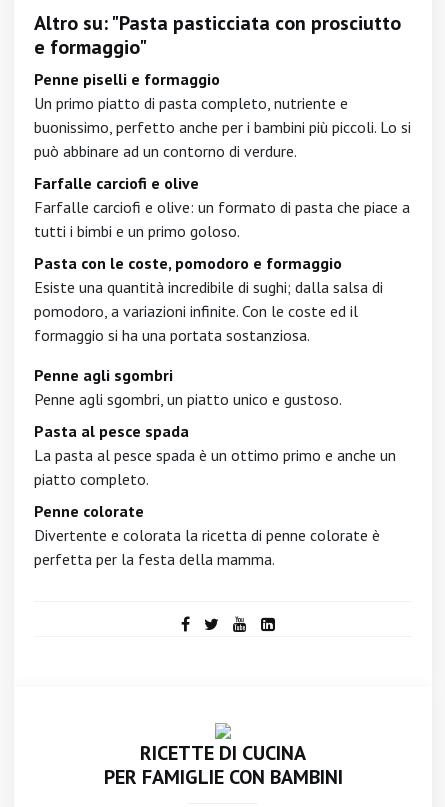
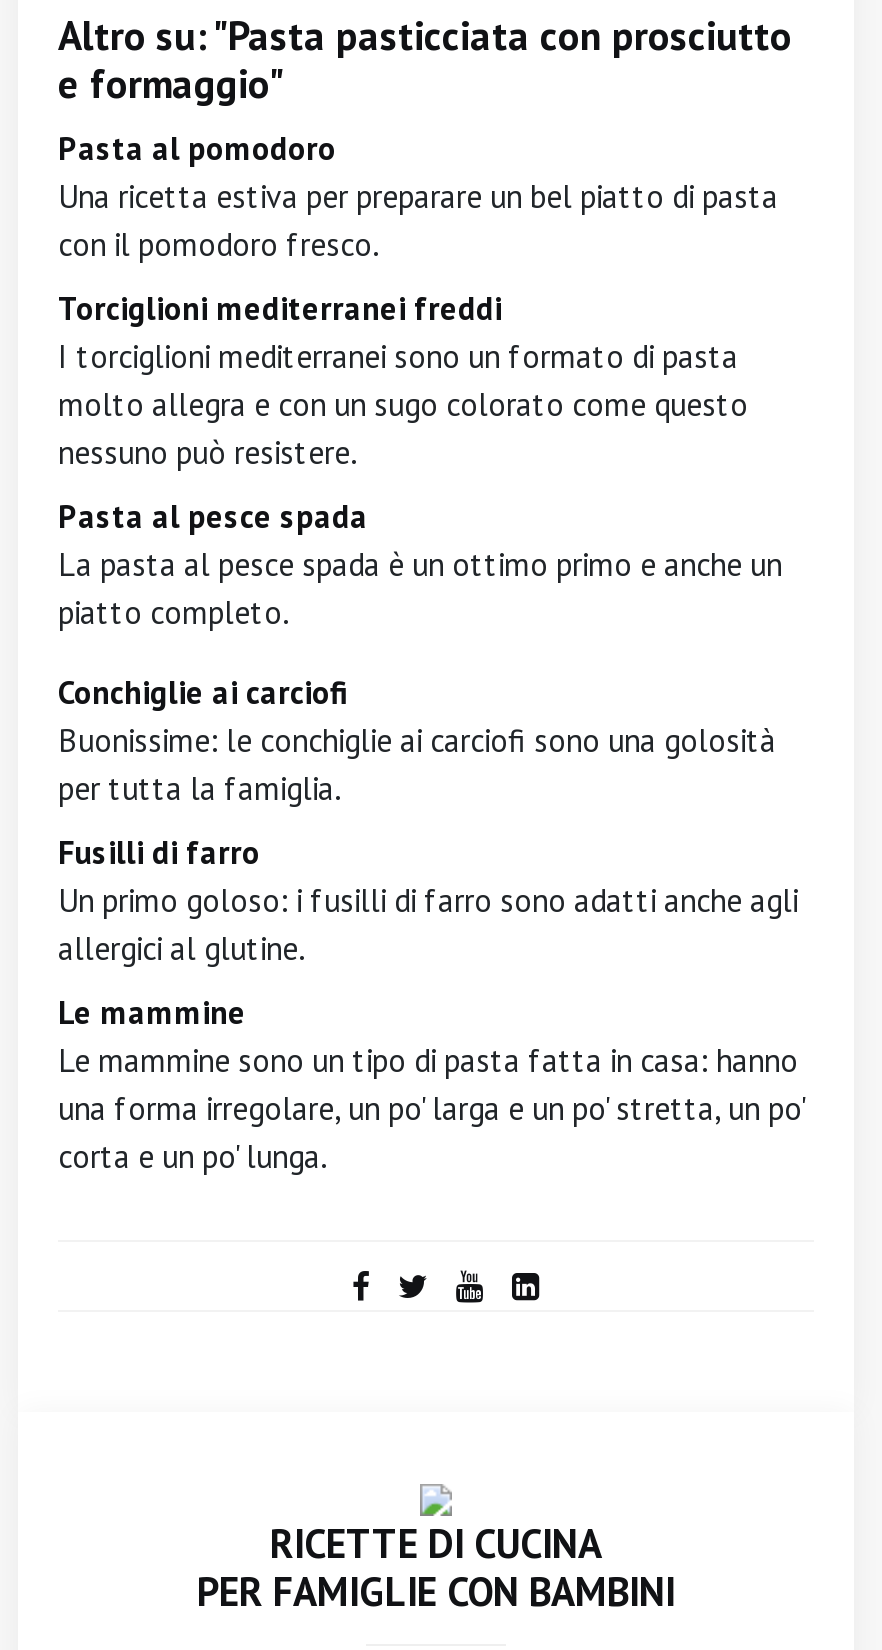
[34,69,411,409] Penne piselli e formaggio | Un primo piatto di pasta completo, nutriente e | buonissimo, perfetto anche per i bambini più piccoli. Lo si | può abbinare ad un contorno di verdure. | Farfalle carciofi e olive | Farfalle carciofi e olive: un formato di pasta che piace a | tutti i bimbi e un primo goloso. | Pasta con le coste, pomodoro e formaggio | Esiste una quantità incredibile di sughi; dalla salsa di | pomodoro, a variazioni infinite. Con le coste ed il | formaggio si ha una portata sostanziosa. | Penne agli sgombri | Penne agli sgombri, un piatto unico e gustoso. -> [58,128,778,472] Pasta al pomodoro | Una ricetta estiva per preparare un bel piatto di pasta | con il pomodoro fresco. | Torciglioni mediterranei freddi | I torciglioni mediterranei sono un formato di pasta | molto allegra e con un sugo colorato come questo | nessuno può resistere.
moved [34,421,396,489] -> [58,496,782,632]: Pasta al pesce spada | La pasta al pesce spada è un ottimo primo e anche un | piatto completo.
[34,501,380,569] Penne colorate | Divertente e colorata la ricetta di penne colorate è | perfetta per la festa della mamma. -> [58,672,804,1176] Conchiglie ai carciofi | Buonissime: le conchiglie ai carciofi sono una golosità | per tutta la famiglia. | Fusilli di farro | Un primo goloso: i fusilli di farro sono adatti anche agli | allergici al glutine. | Le mammine | Le mammine sono un tipo di pasta fatta in casa: hanno | una forma irregolare, un po' larga e un po' stretta, un po' | corta e un po' lunga.

